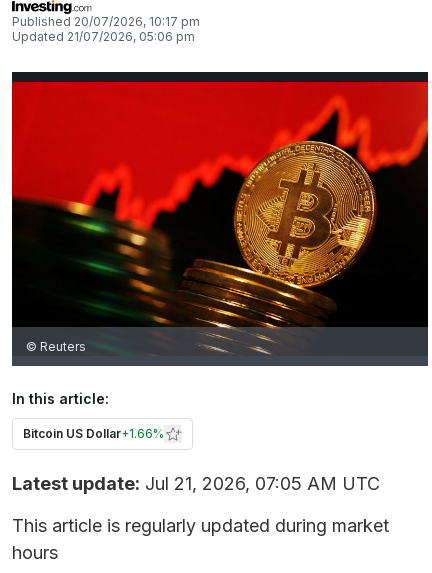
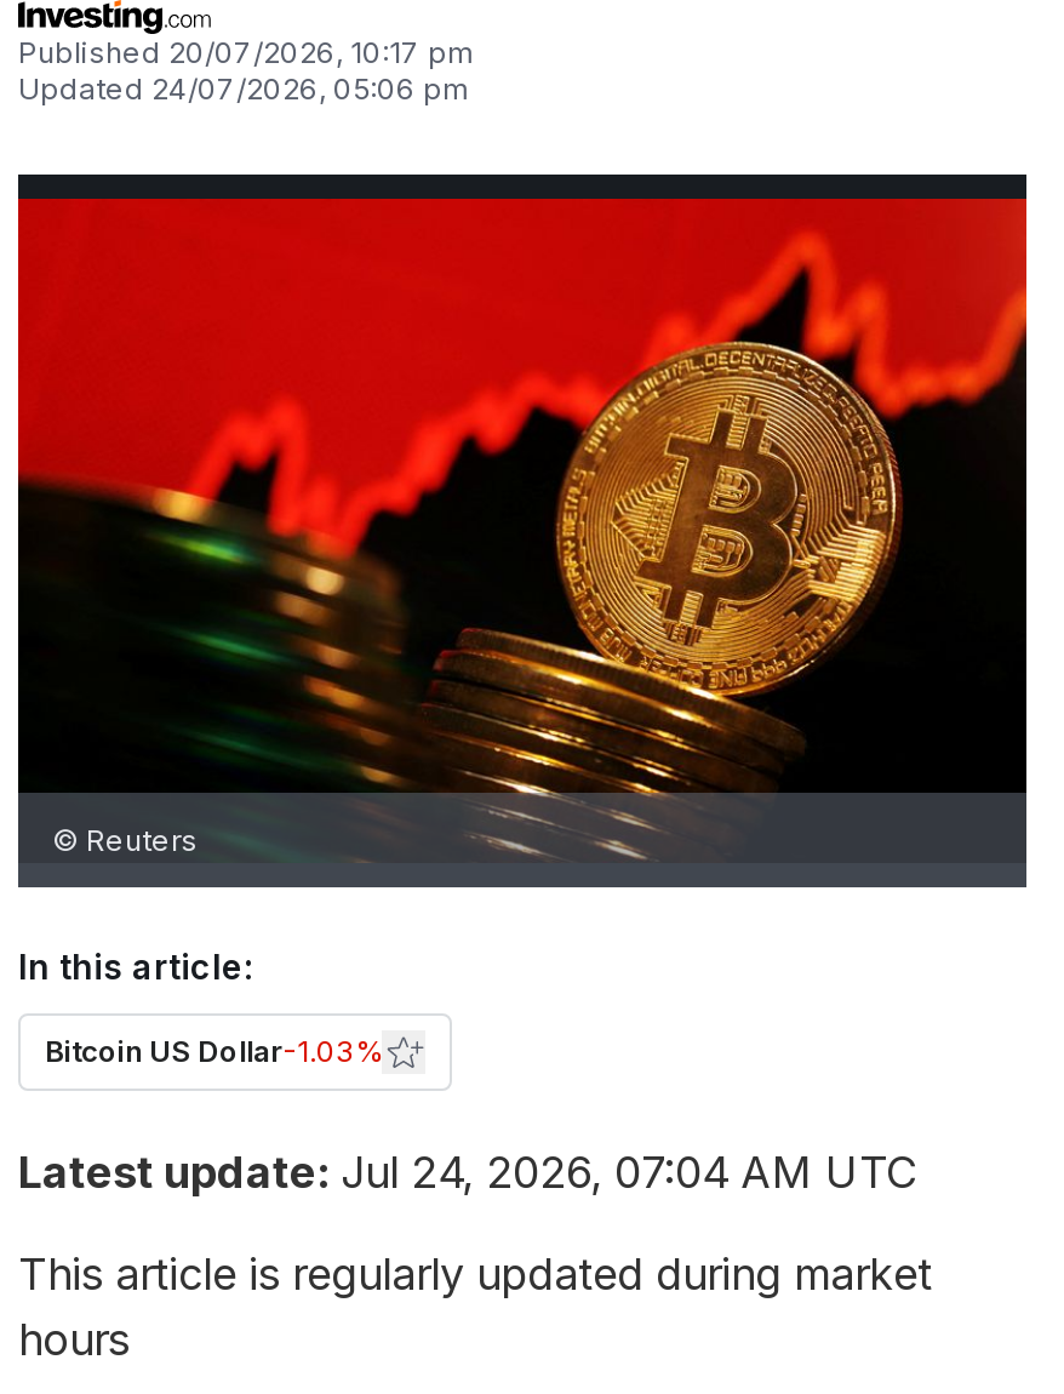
[12,29,195,44] Updated 21/07/2026, 05:06 pm -> [18,70,469,106] Updated 24/07/2026, 05:06 pm
[23,426,164,441] Bitcoin US Dollar+1.66% -> [45,1032,382,1069] Bitcoin US Dollar-1.03%
[12,473,380,494] Latest update: Jul 21, 2026, 07:05 AM UTC -> [18,1146,917,1197] Latest update: Jul 24, 2026, 07:04 AM UTC

